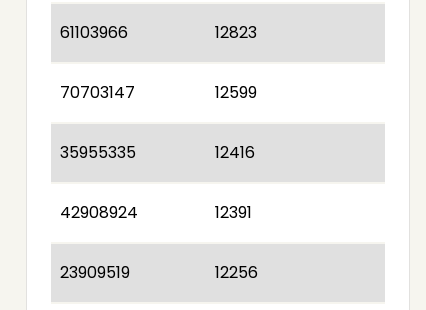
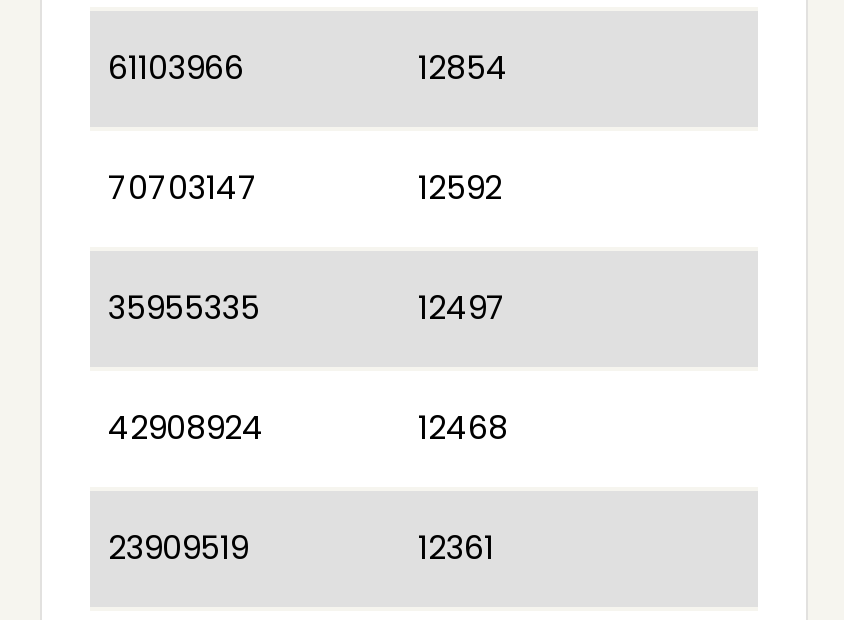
[215,21,257,44] 12823 -> [418,45,508,91] 12854
[215,81,257,104] 12599 -> [418,165,502,211] 12592
[215,141,255,164] 12416 -> [418,285,506,331] 12497
[215,201,252,224] 12391 -> [418,405,508,451] 12468
[215,261,258,284] 12256 -> [418,525,494,571] 12361

